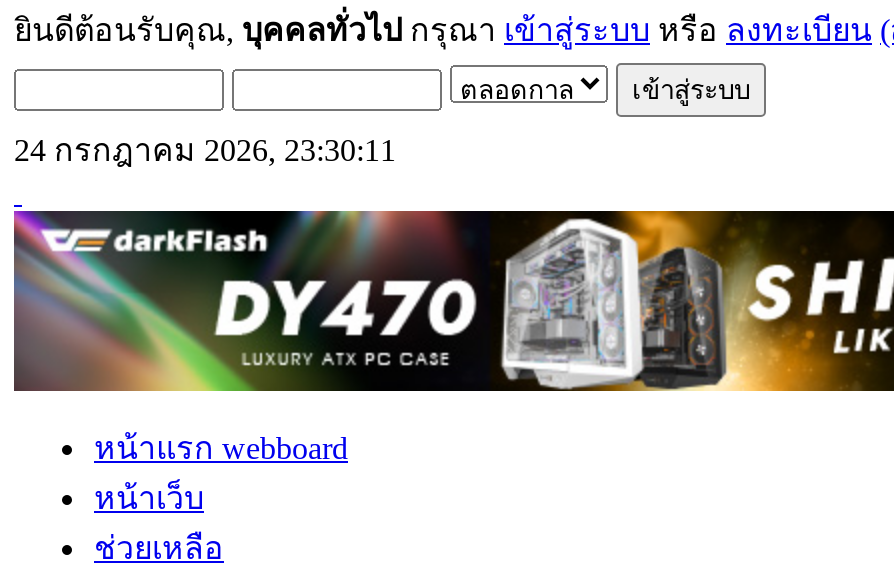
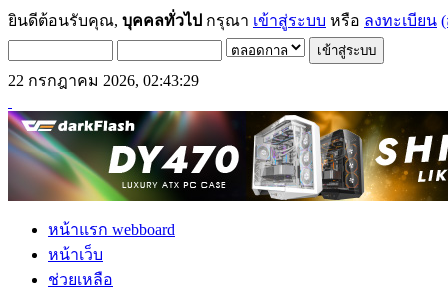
[14,133,396,167] 24 กรกฎาคม 2026, 23:30:11 -> [8,72,199,89] 22 กรกฎาคม 2026, 02:43:29

